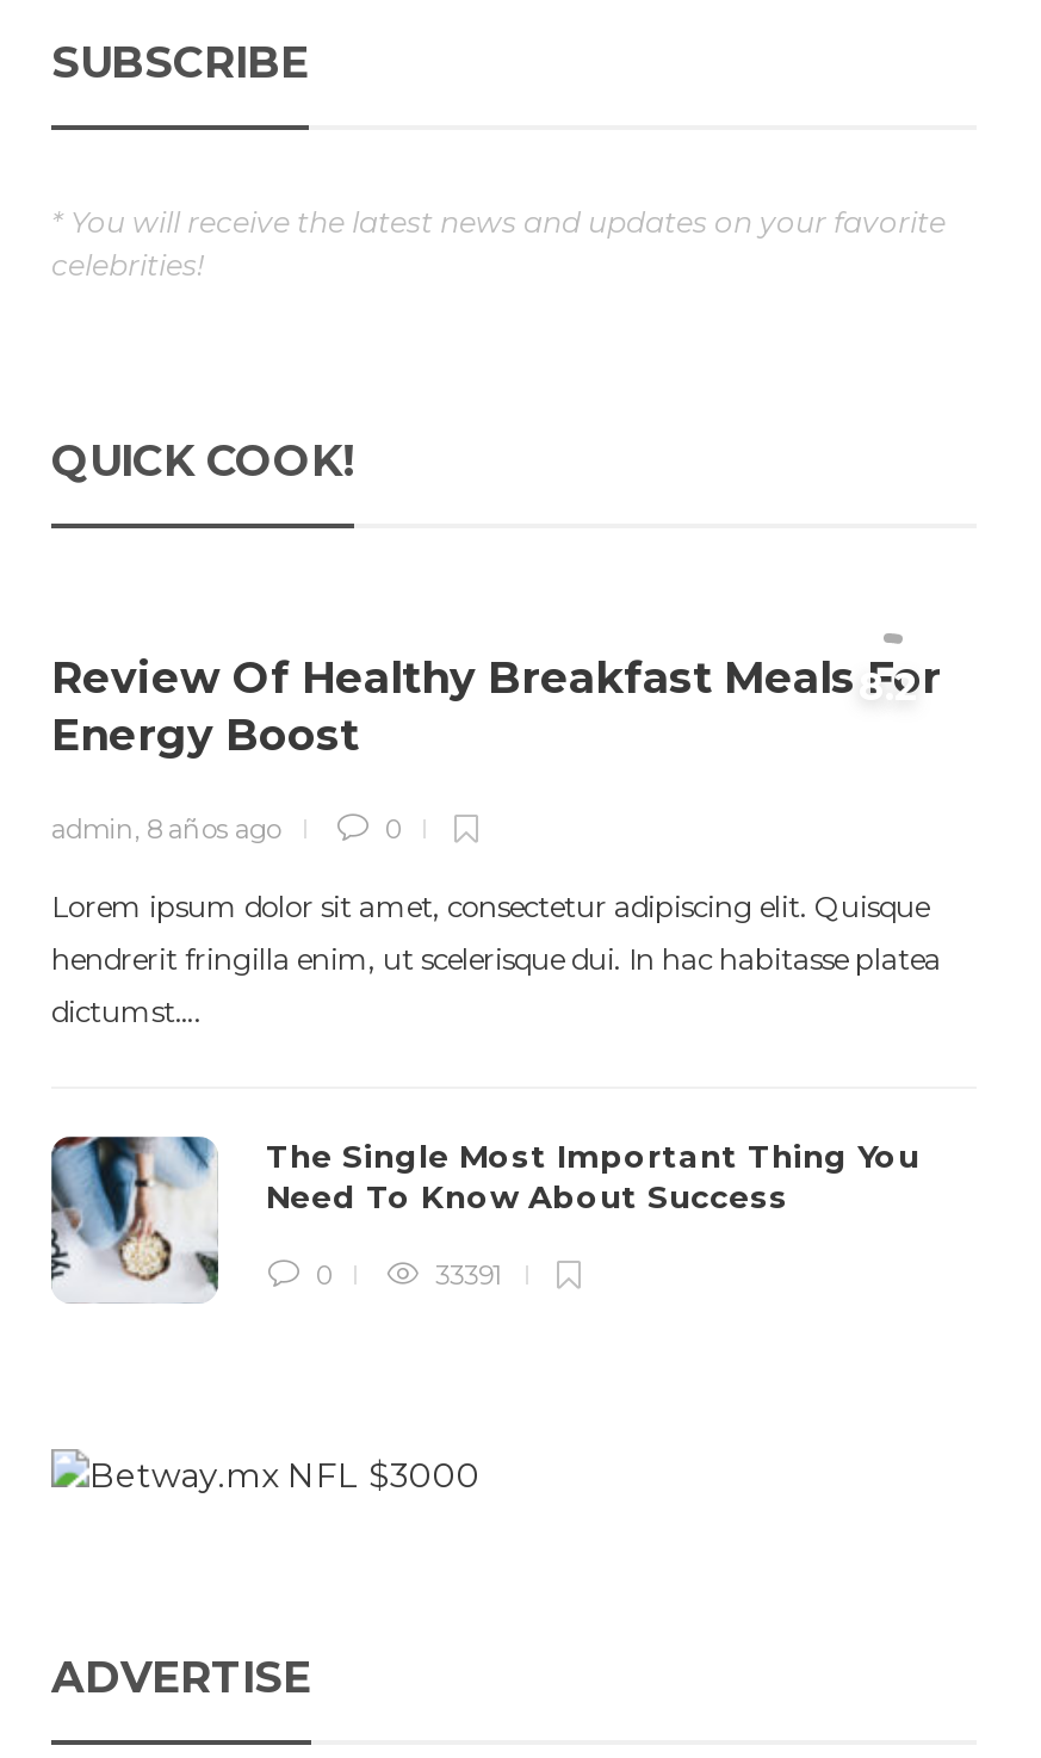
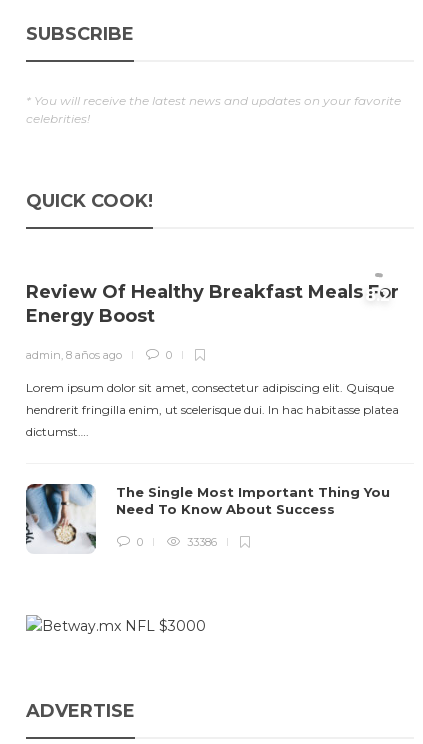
[428,1259,502,1293] 33391 -> [184,535,217,549] 33386

